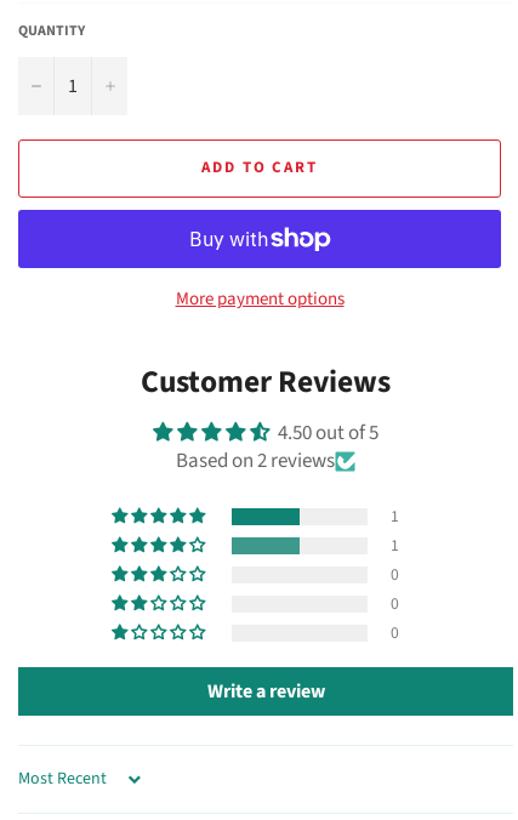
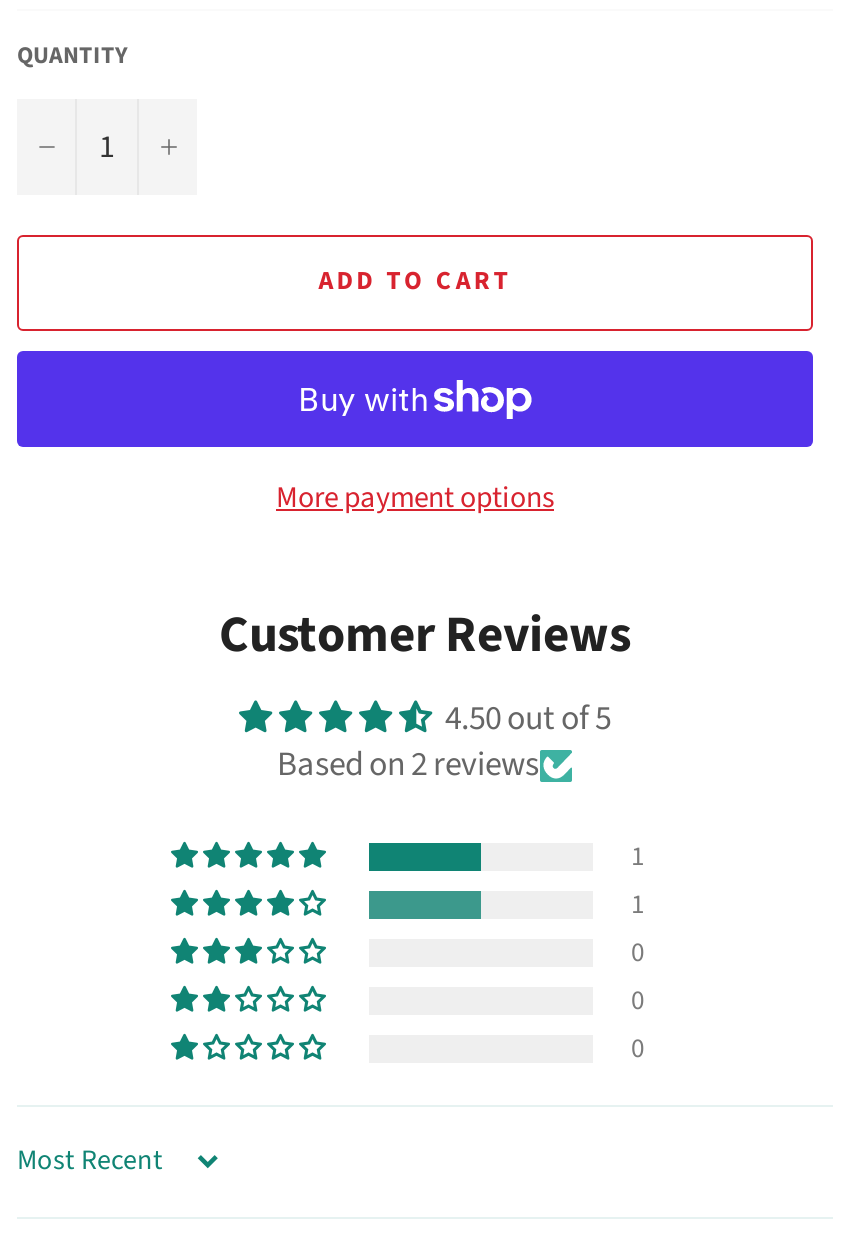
[207,678,325,704] Write a review -> none

